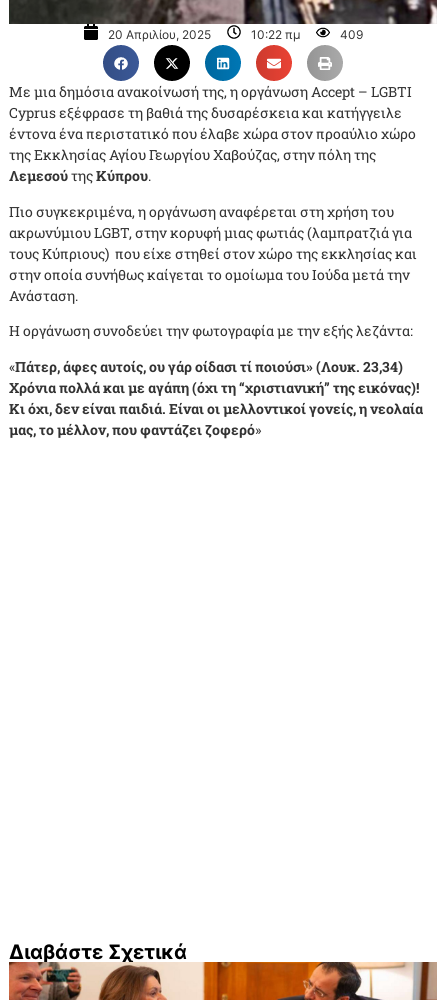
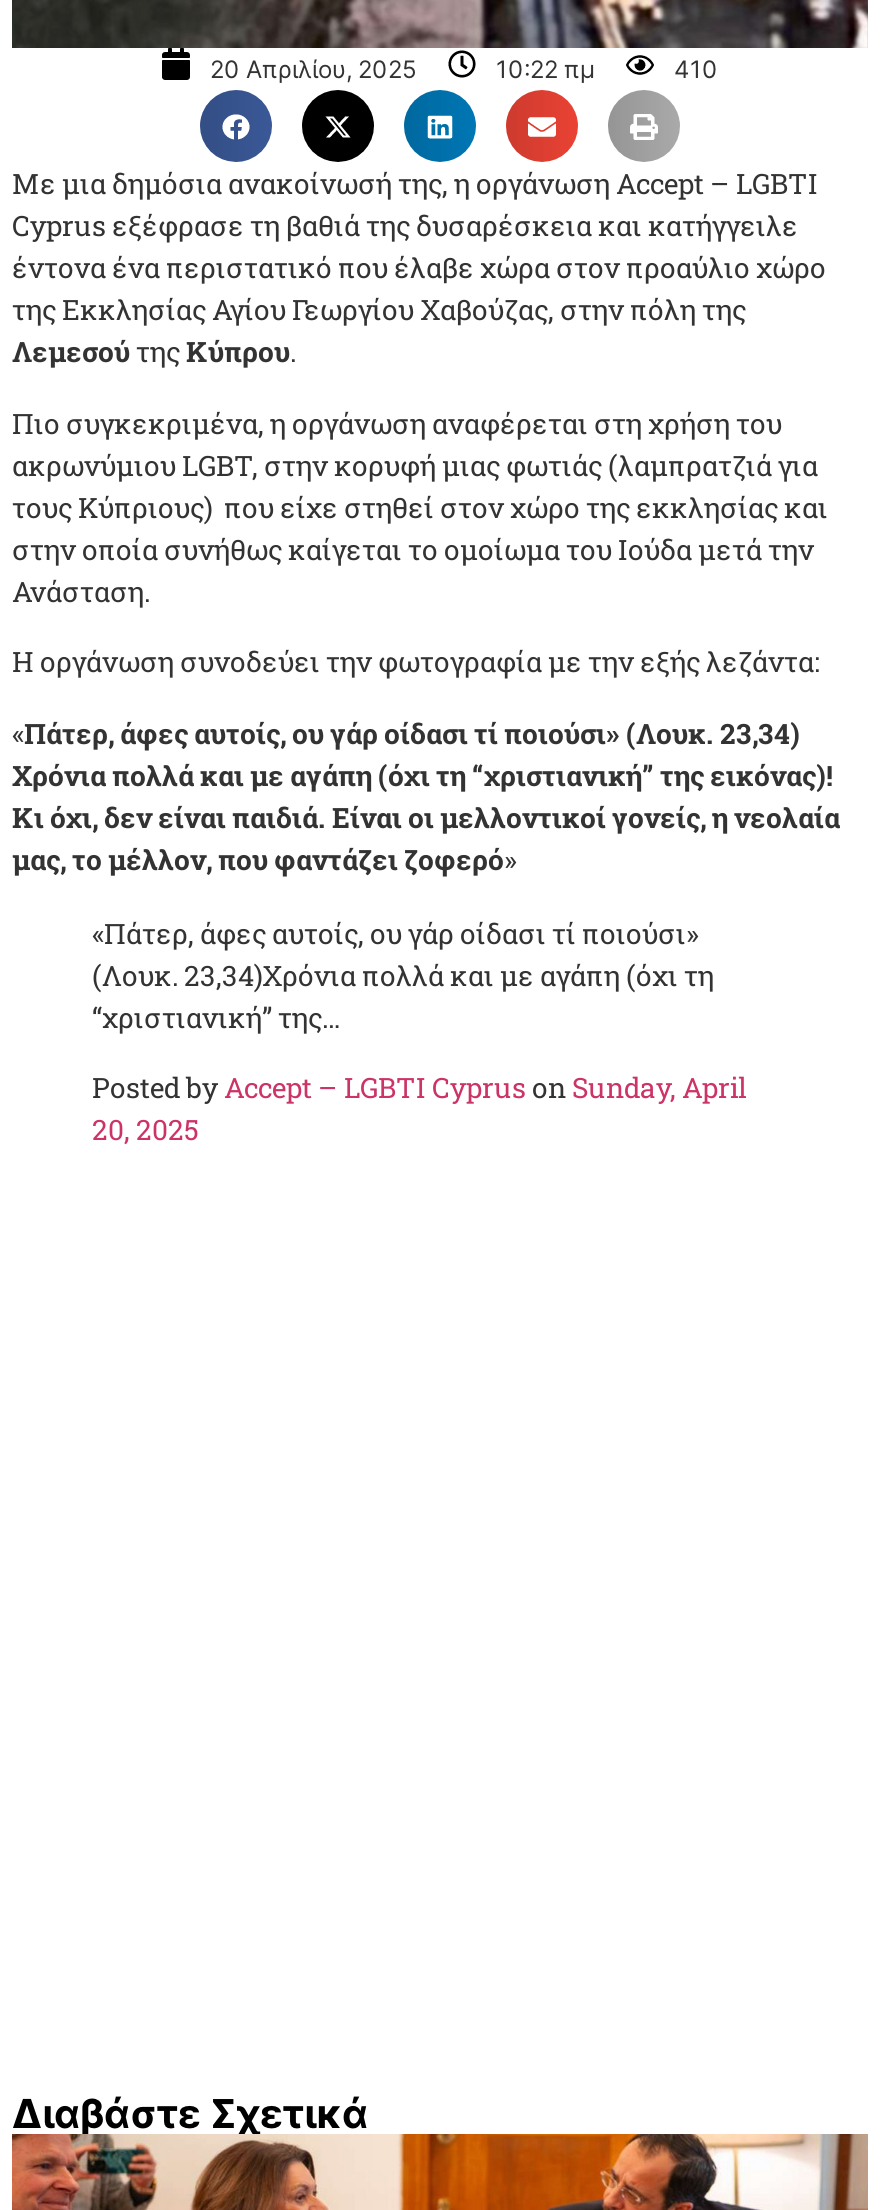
[339,27,362,42] 409 -> [674,54,718,84] 410
none -> [92,913,746,1148] «Πάτερ, άφες αυτοίς, ου γάρ οίδασι τί ποιούσι» | (Λουκ. 23,34)Χρόνια πολλά και με αγάπη (όχι τη | “χριστιανική” της… | Posted by Accept – LGBTI Cyprus on Sunday, April | 20, 2025

